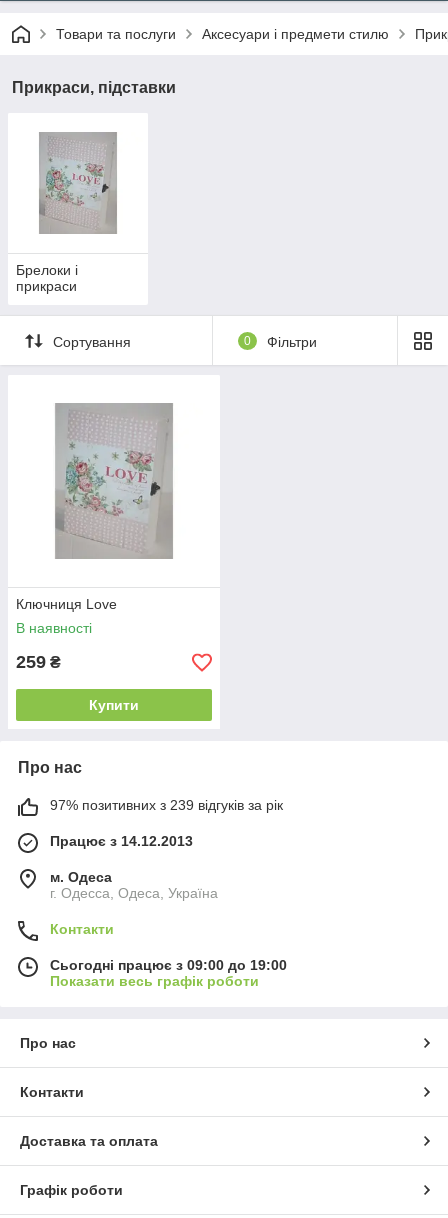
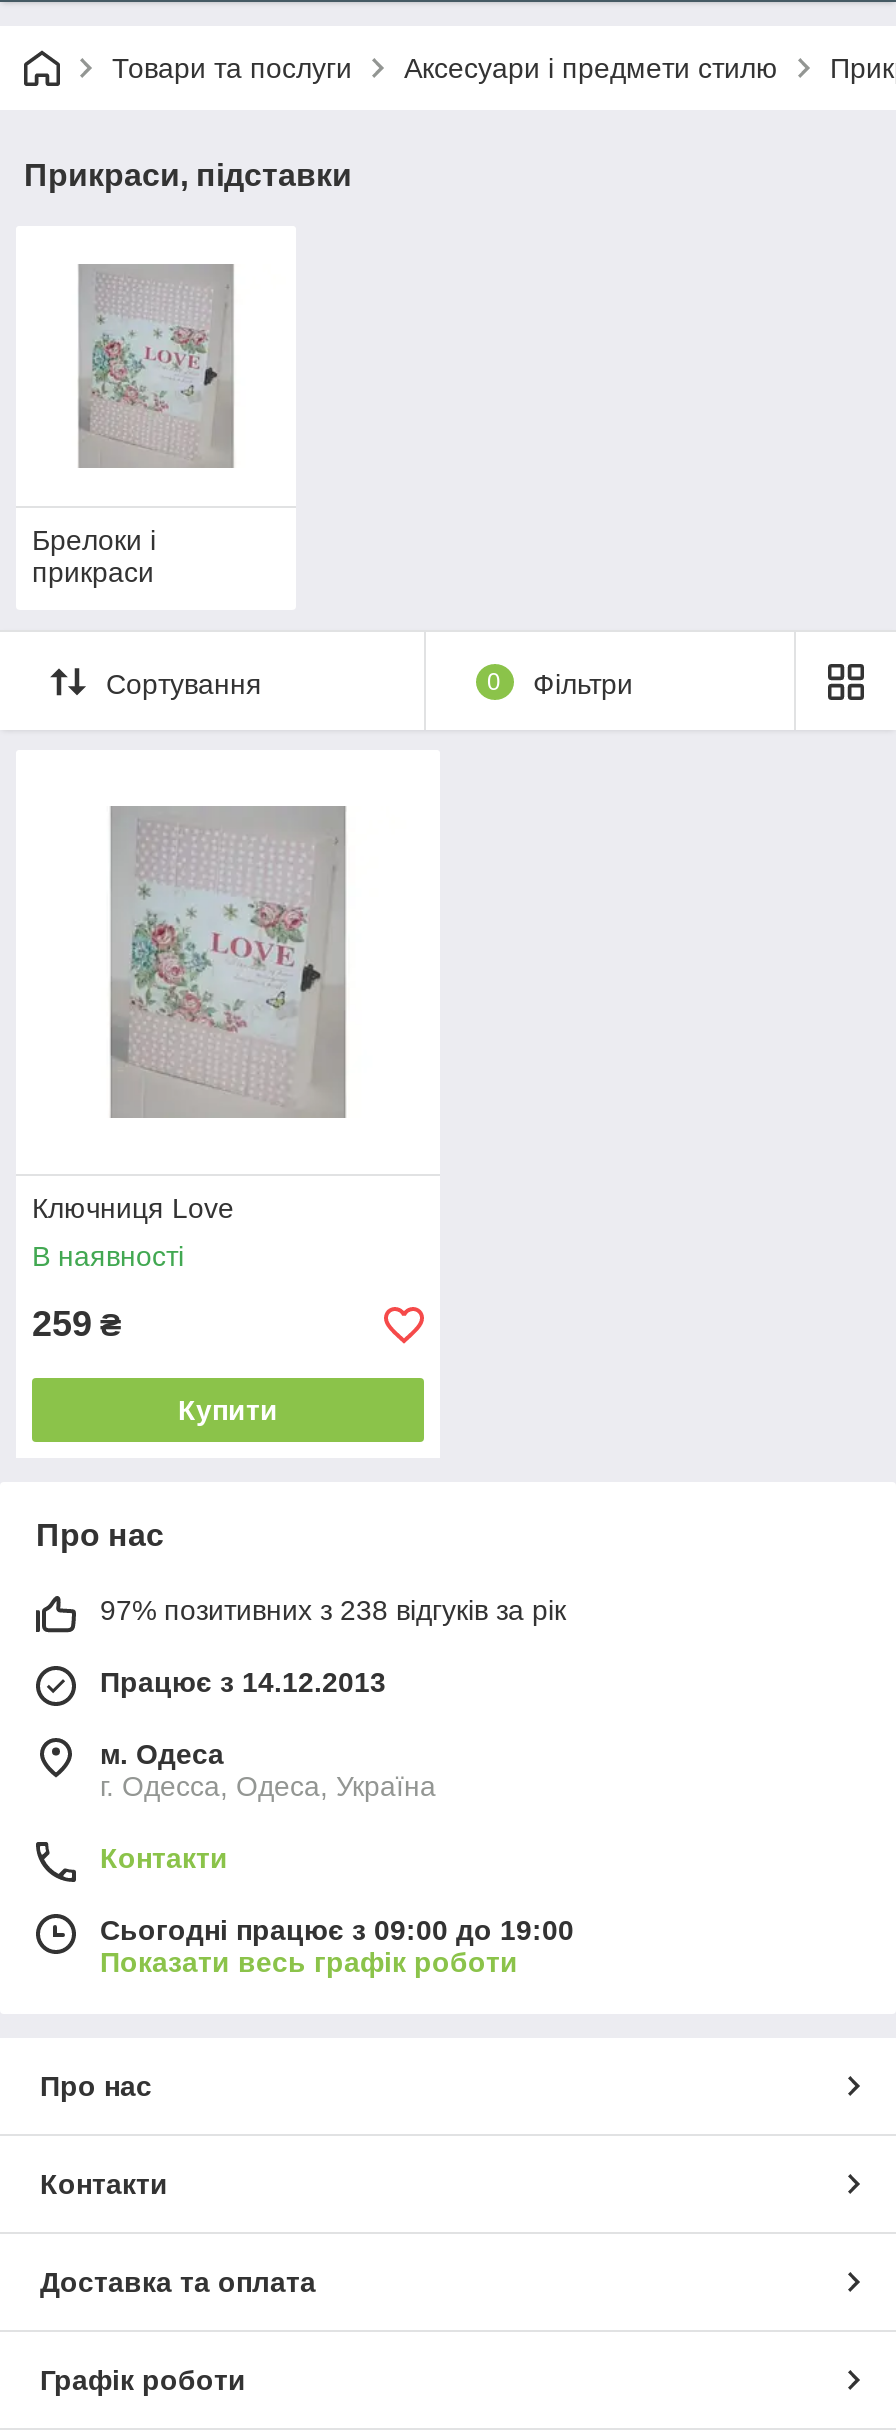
[50,797,283,813] 97% позитивних з 239 відгуків за рік -> [100,1594,566,1626] 97% позитивних з 238 відгуків за рік

